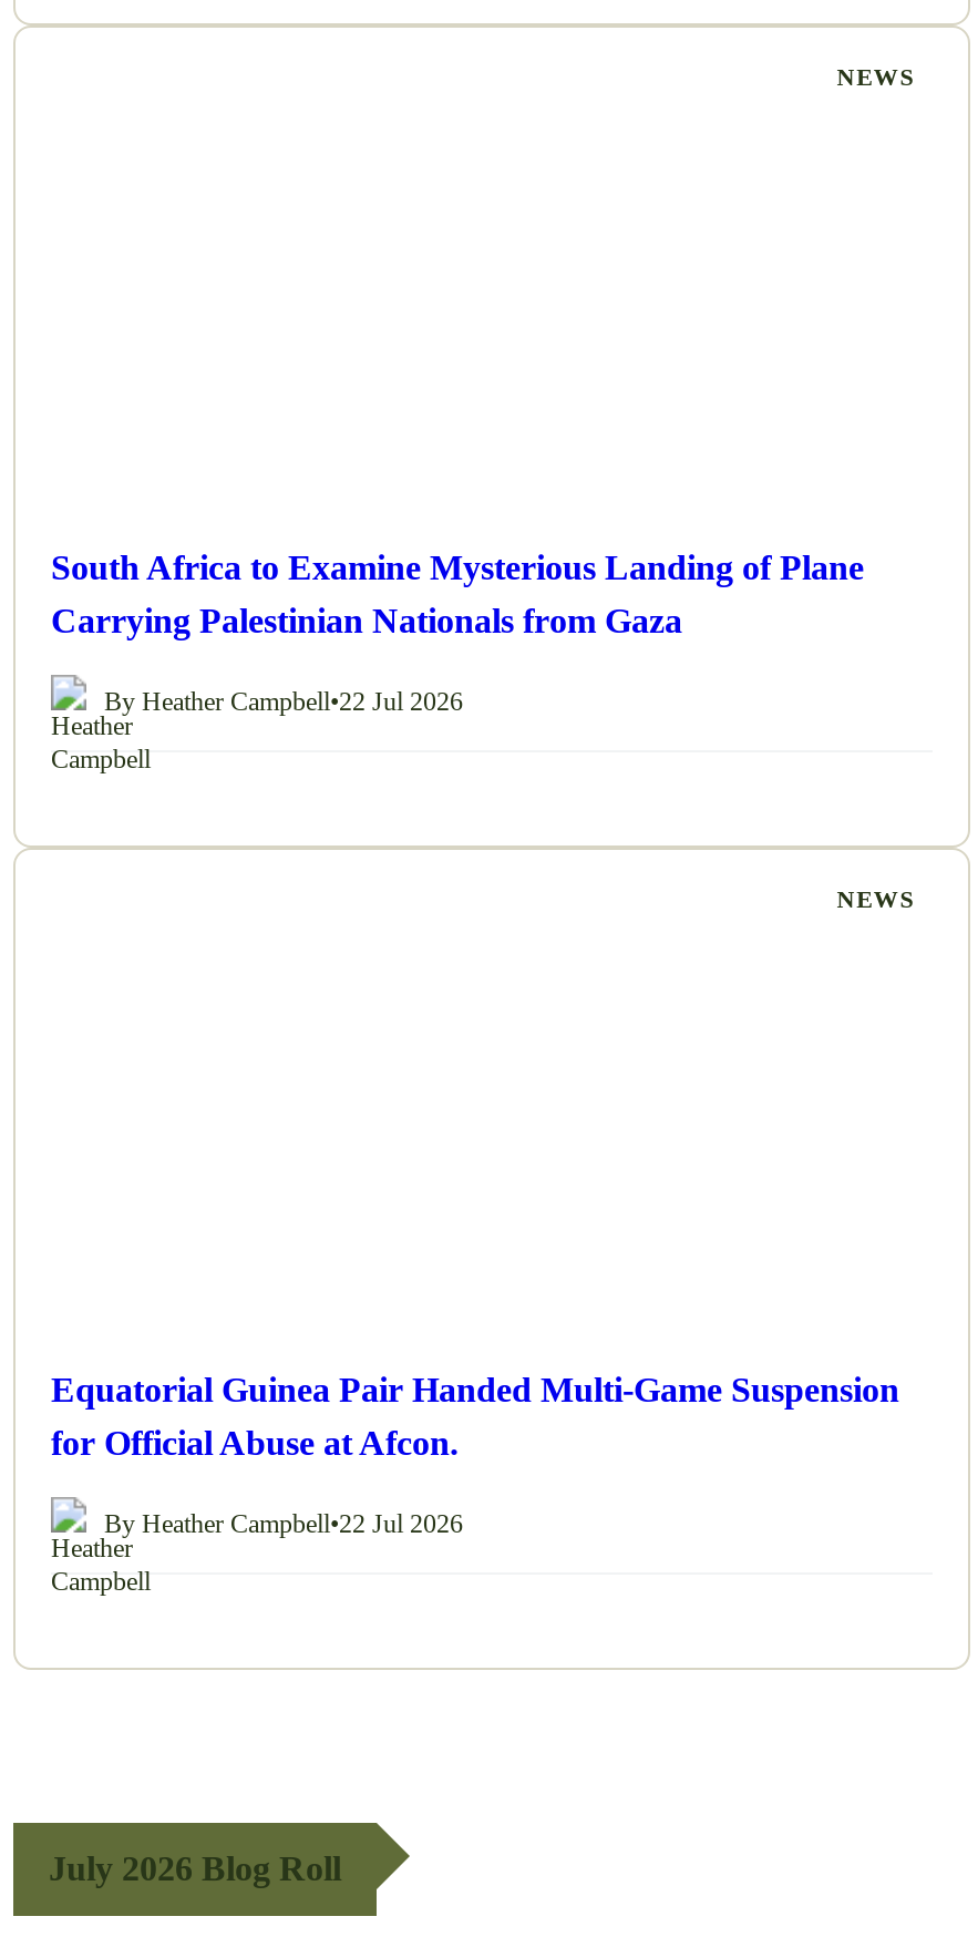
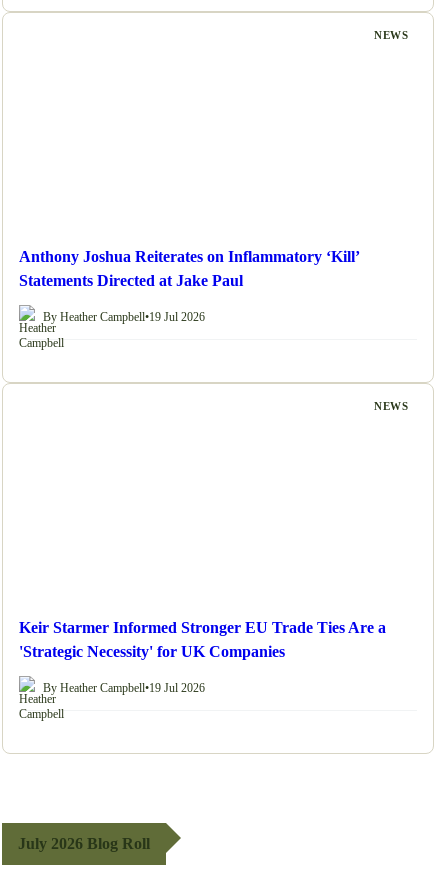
[51,549,864,640] South Africa to Examine Mysterious Landing of Plane | Carrying Palestinian Nationals from Gaza -> [19,248,359,289] Anthony Joshua Reiterates on Inflammatory ‘Kill’ | Statements Directed at Jake Paul
[104,685,463,716] By Heather Campbell•22 Jul 2026 -> [43,310,205,324] By Heather Campbell•19 Jul 2026
[51,1371,899,1462] Equatorial Guinea Pair Handed Multi-Game Suspension | for Official Abuse at Afcon. -> [19,619,386,660] Keir Starmer Informed Stronger EU Trade Ties Are a | 'Strategic Necessity' for UK Companies
[104,1507,463,1538] By Heather Campbell•22 Jul 2026 -> [43,681,205,695] By Heather Campbell•19 Jul 2026

